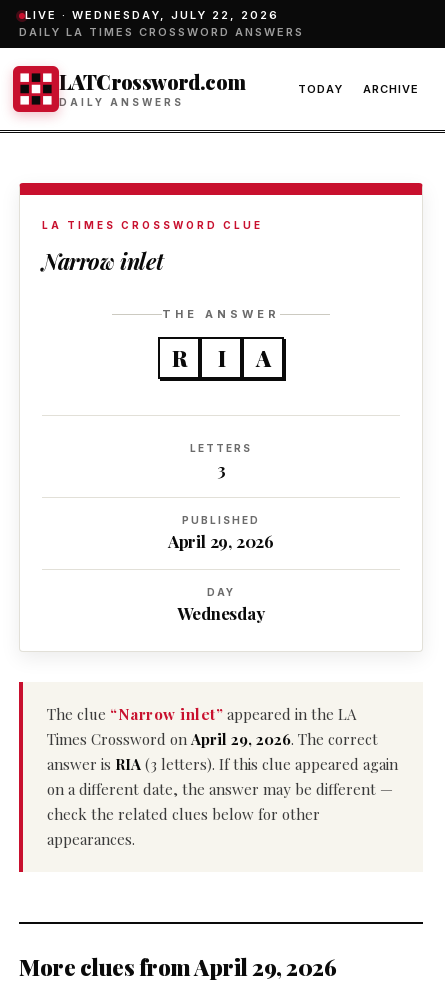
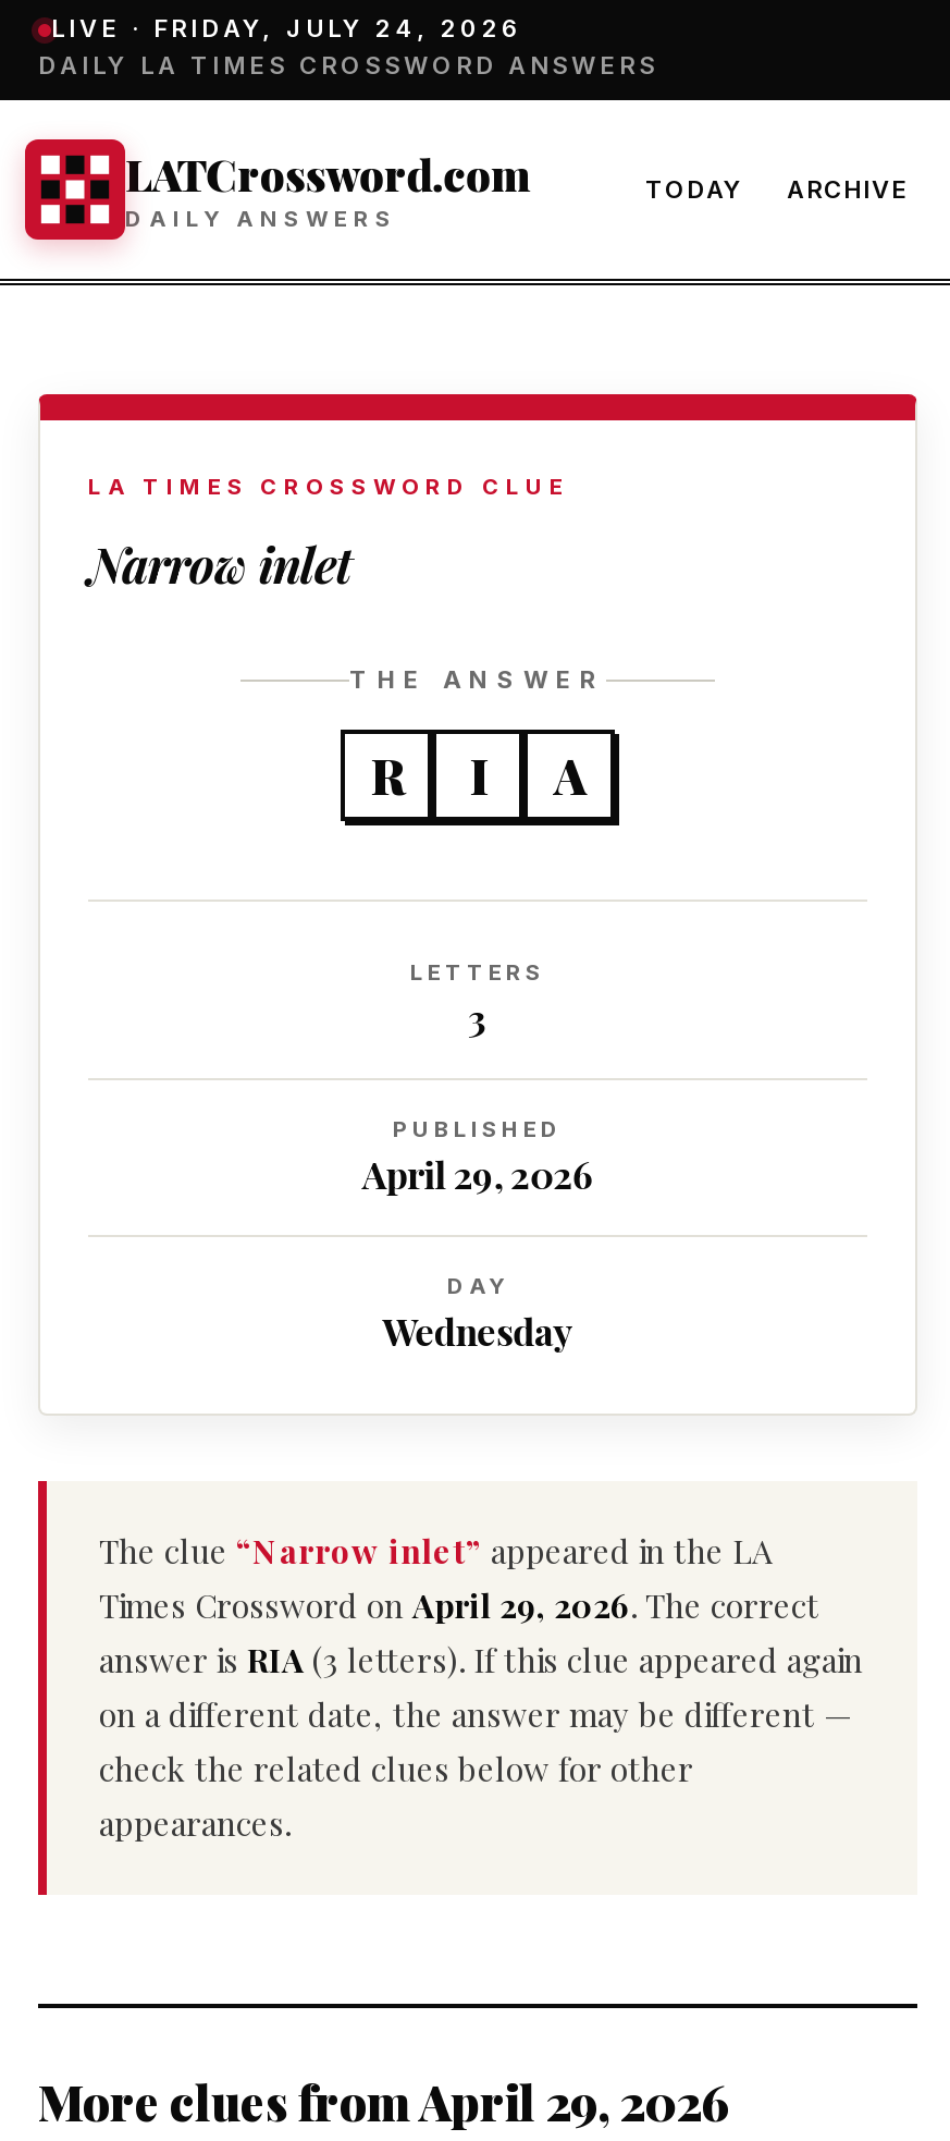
[25,8,279,22] LIVE · WEDNESDAY, JULY 22, 2026 -> [51,13,523,44] LIVE · FRIDAY, JULY 24, 2026

